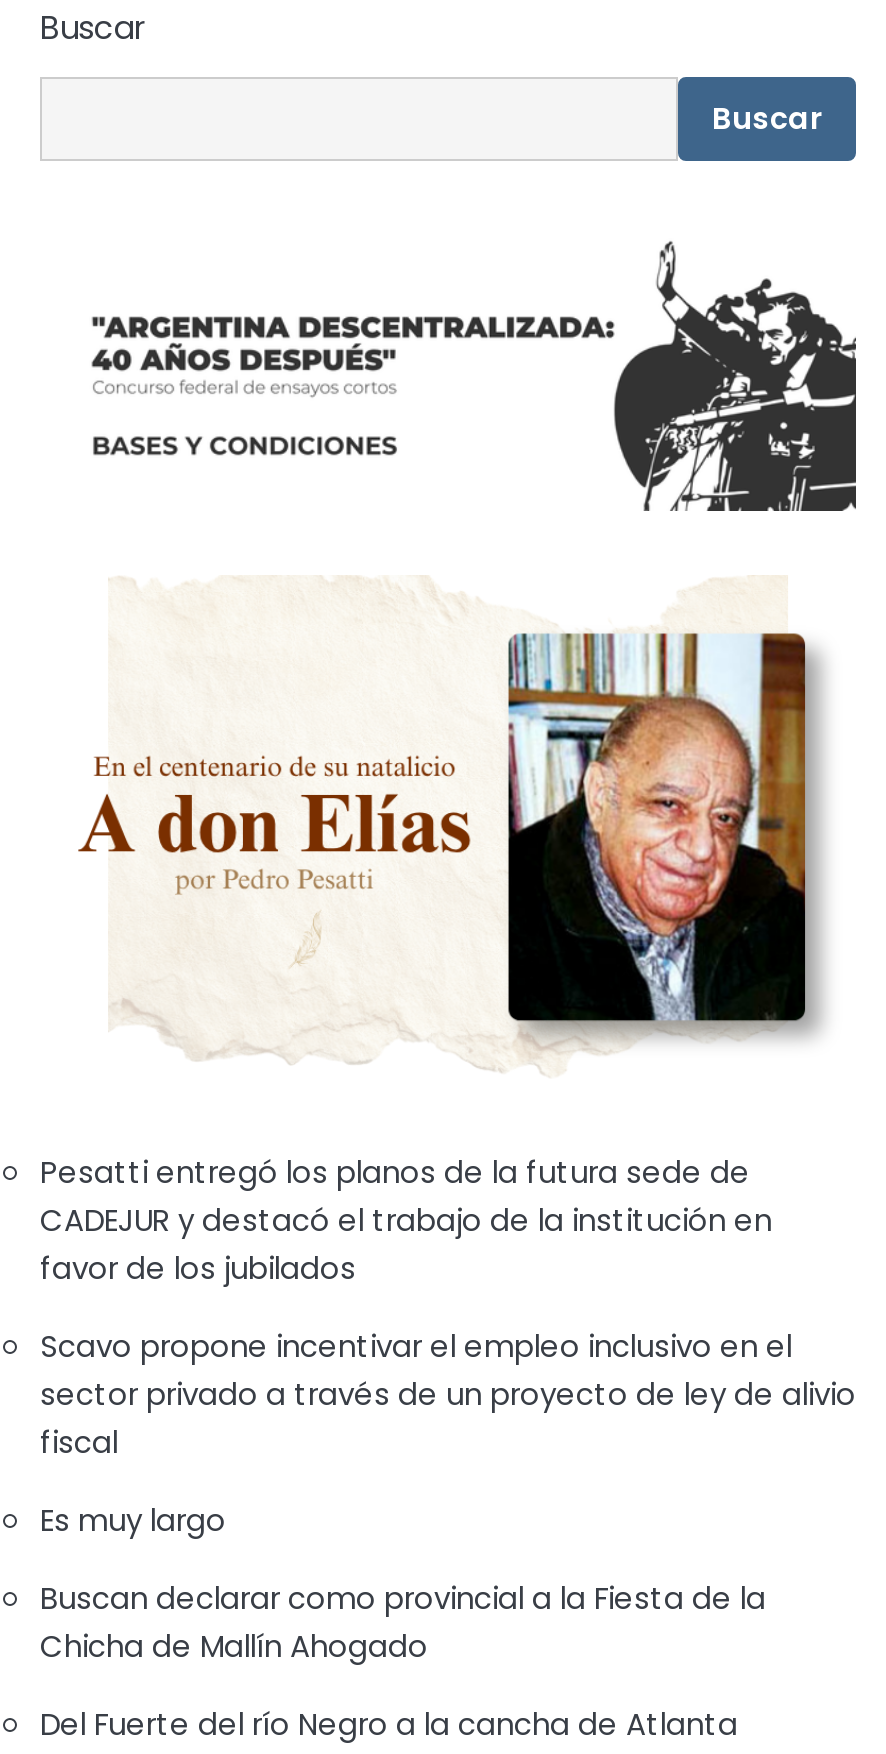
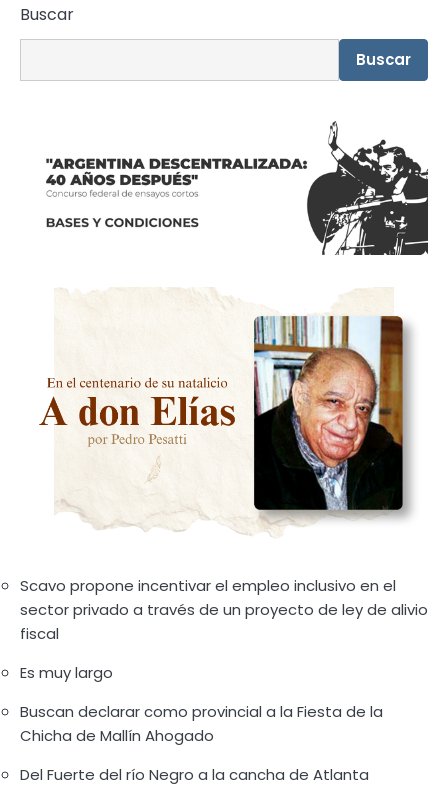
[40,1150,772,1288] Pesatti entregó los planos de la futura sede de | CADEJUR y destacó el trabajo de la institución en | favor de los jubilados -> none

